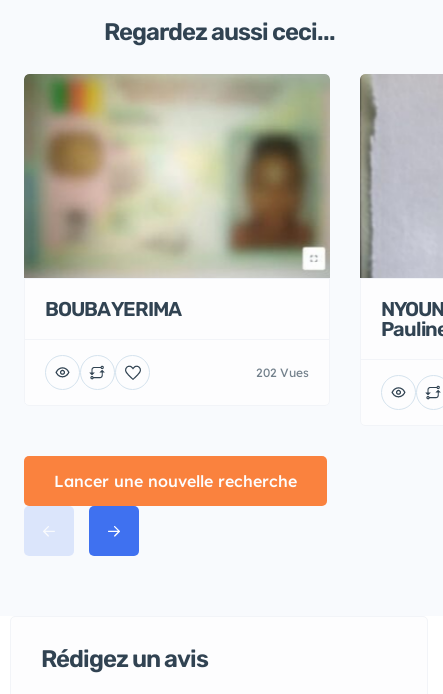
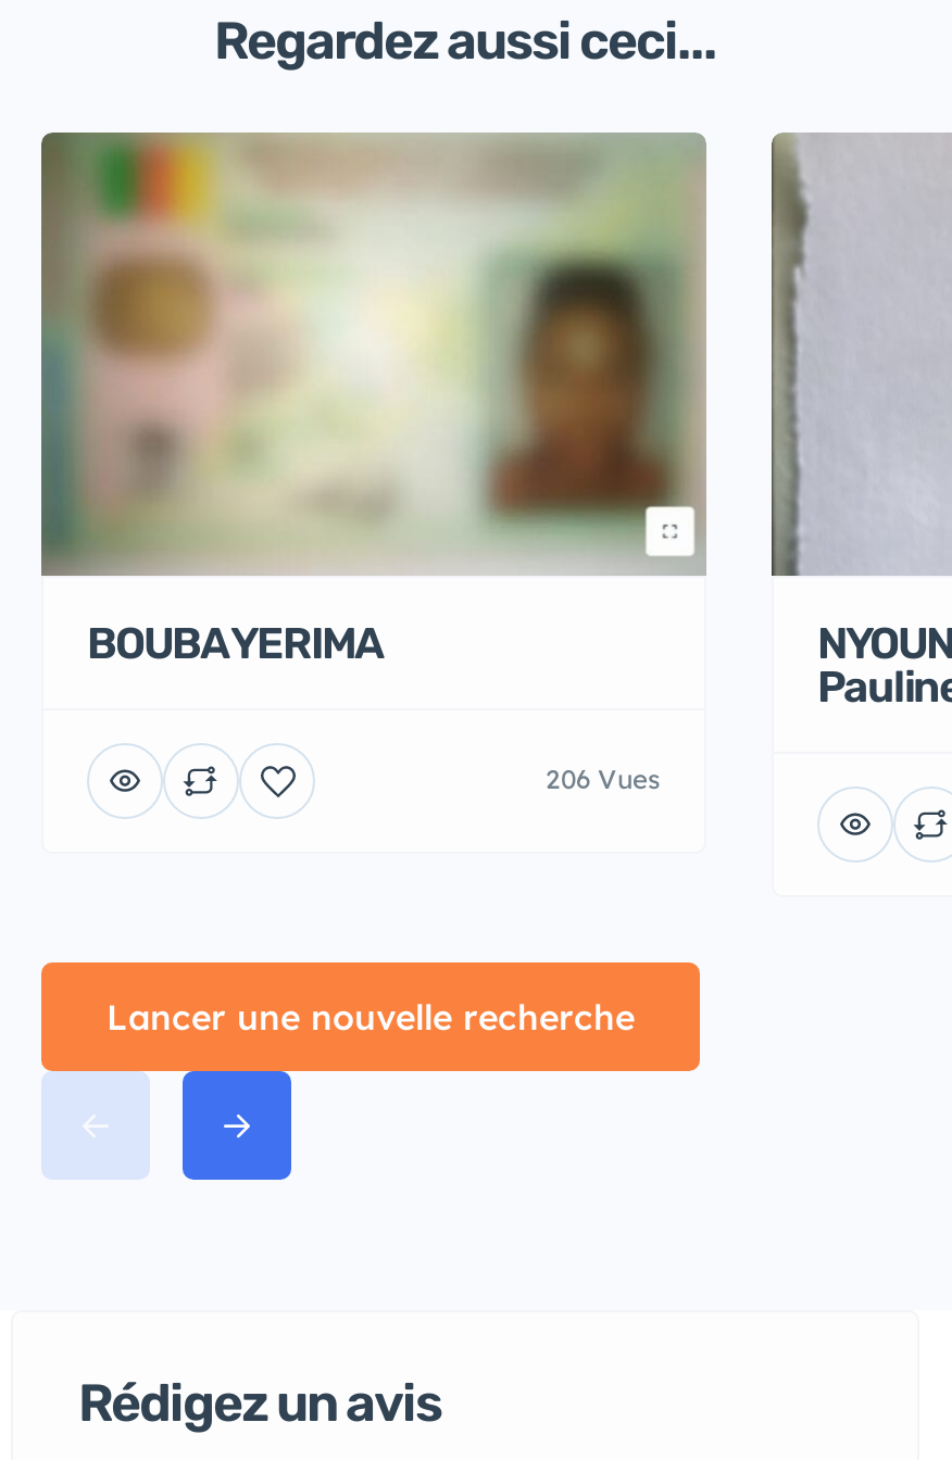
[256,365,309,380] 202 Vues -> [546,762,661,795] 206 Vues

